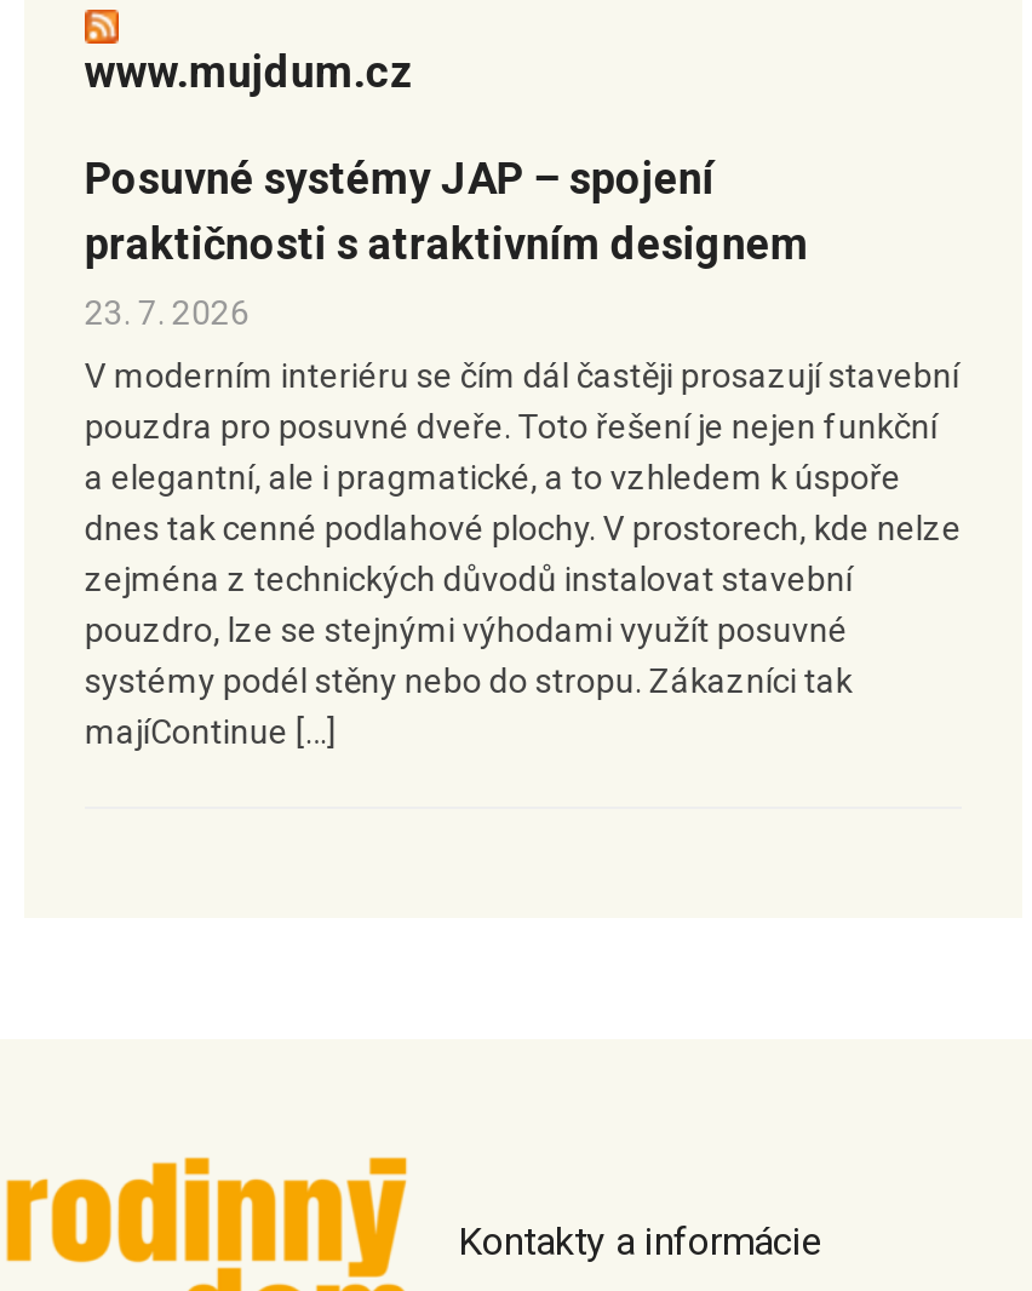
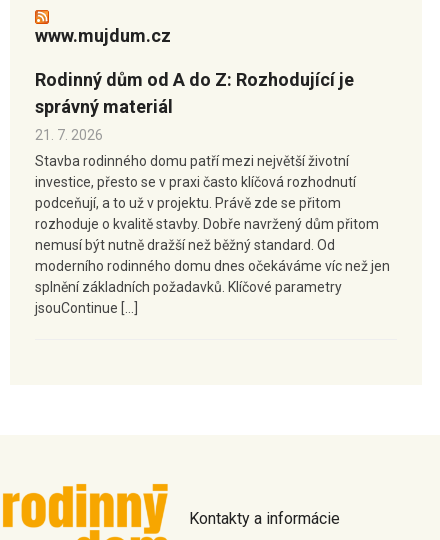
[85,151,809,267] Posuvné systémy JAP – spojení | praktičnosti s atraktivním designem -> [35,69,354,117] Rodinný dům od A do Z: Rozhodující je | správný materiál
[85,292,249,330] 23. 7. 2026 -> [35,127,103,143] 21. 7. 2026
[85,355,962,749] V moderním interiéru se čím dál častěji prosazují stavební | pouzdra pro posuvné dveře. Toto řešení je nejen funkční | a elegantní, ale i pragmatické, a to vzhledem k úspoře | dnes tak cenné podlahové plochy. V prostorech, kde nelze | zejména z technických důvodů instalovat stavební | pouzdro, lze se stejnými výhodami využít posuvné | systémy podél stěny nebo do stropu. Zákazníci tak | majíContinue […] -> [35,153,390,316] Stavba rodinného domu patří mezi největší životní | investice, přesto se v praxi často klíčová rozhodnutí | podceňují, a to už v projektu. Právě zde se přitom | rozhoduje o kvalitě stavby. Dobře navržený dům přitom | nemusí být nutně dražší než běžný standard. Od | moderního rodinného domu dnes očekáváme víc než jen | splnění základních požadavků. Klíčové parametry | jsouContinue […]

